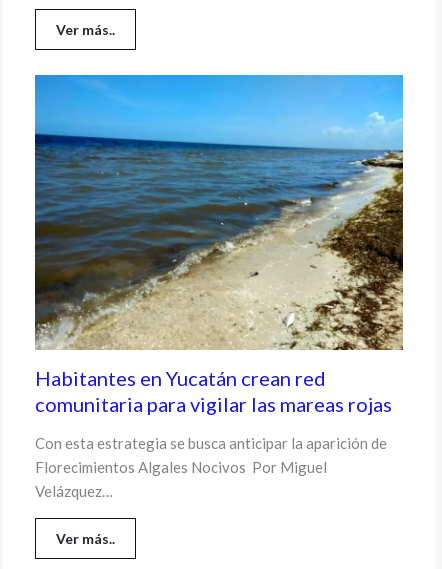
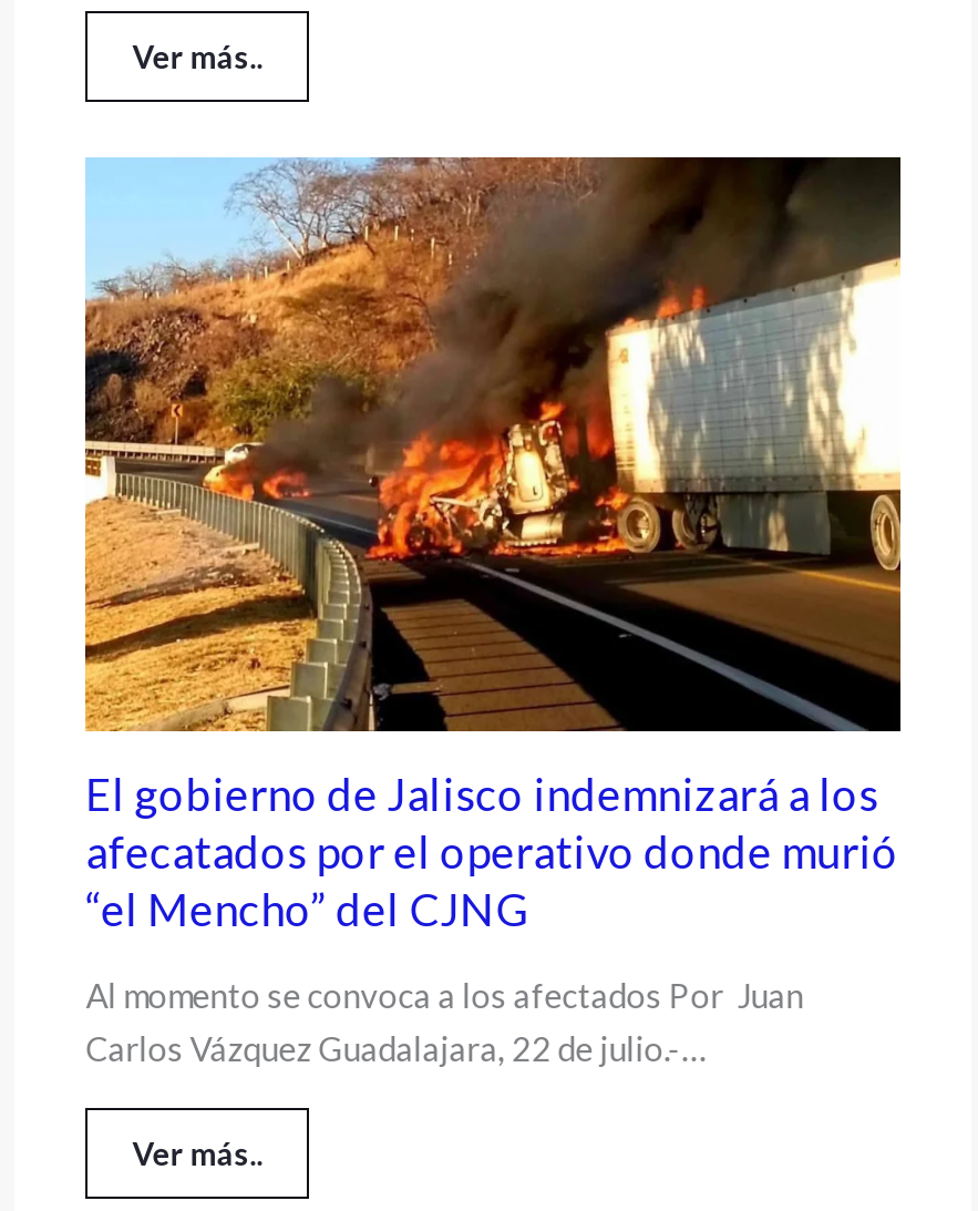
[34,74,404,416] [image] | Habitantes en Yucatán crean red | comunitaria para vigilar las mareas rojas -> [83,155,903,934] [image] | El gobierno de Jalisco indemnizará a los | afecatados por el operativo donde murió | “el Mencho” del CJNG
[35,434,387,500] Con esta estrategia se busca anticipar la aparición de | Florecimientos Algales Nocivos Por Miguel | Velázquez… -> [86,974,803,1067] Al momento se convoca a los afectados Por Juan | Carlos Vázquez Guadalajara, 22 de julio.-…

